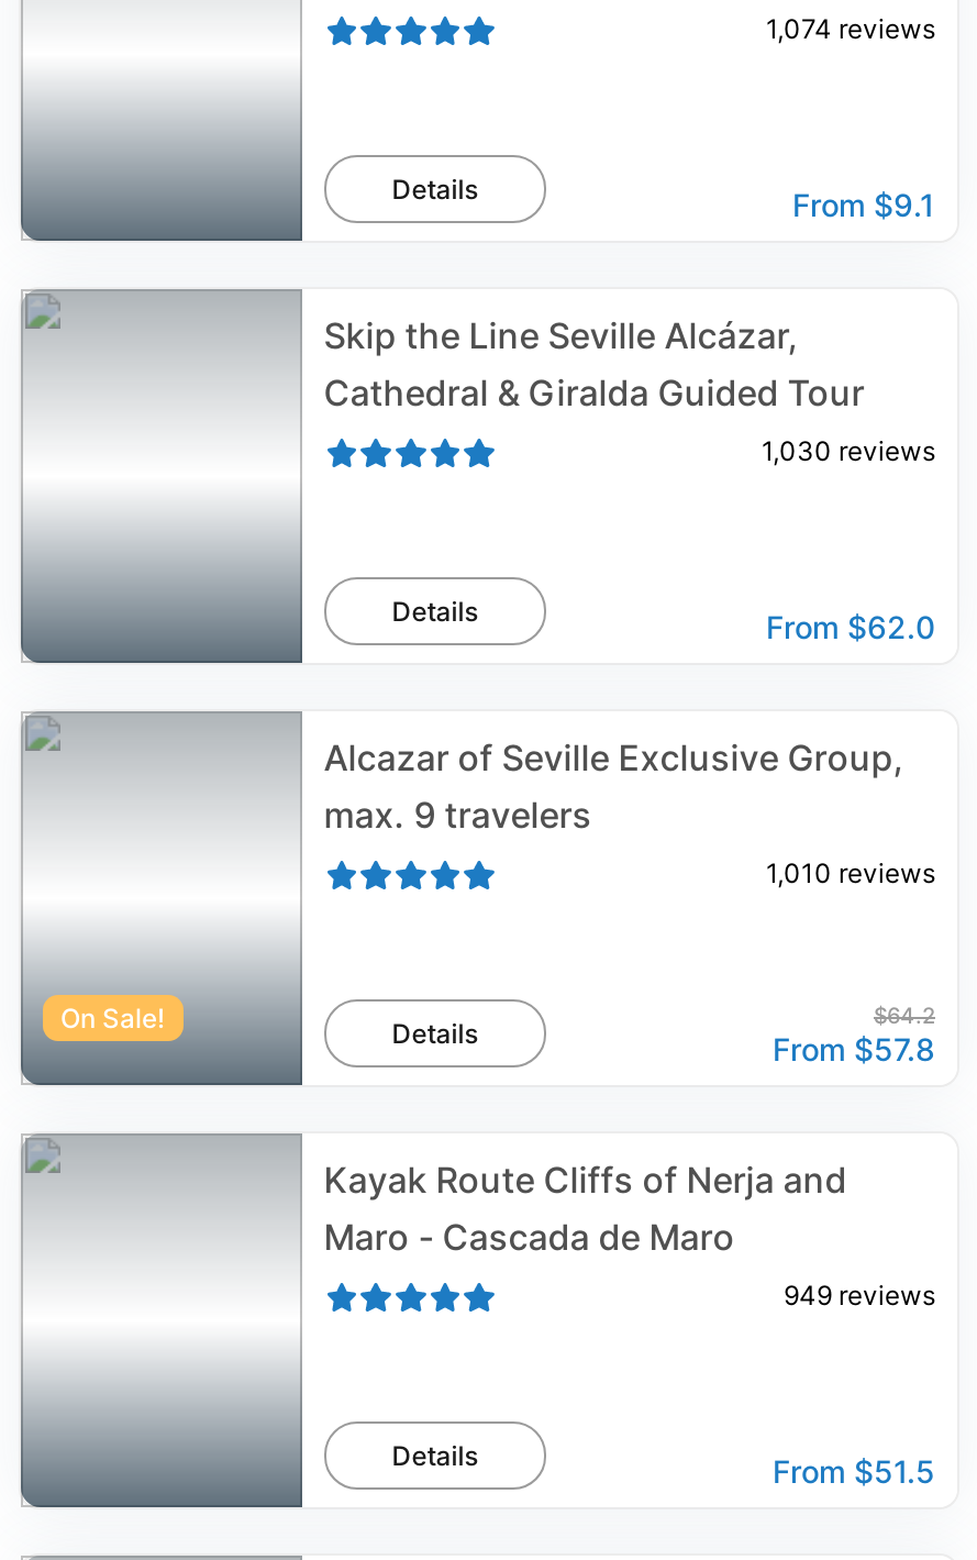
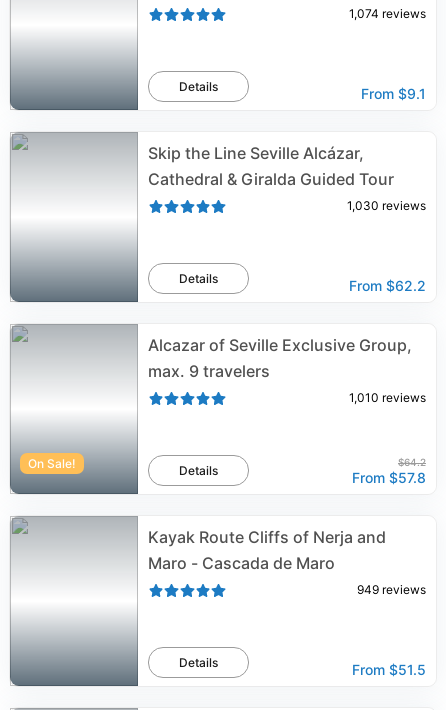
[766,608,935,645] From $62.0 -> [349,277,426,294] From $62.2

